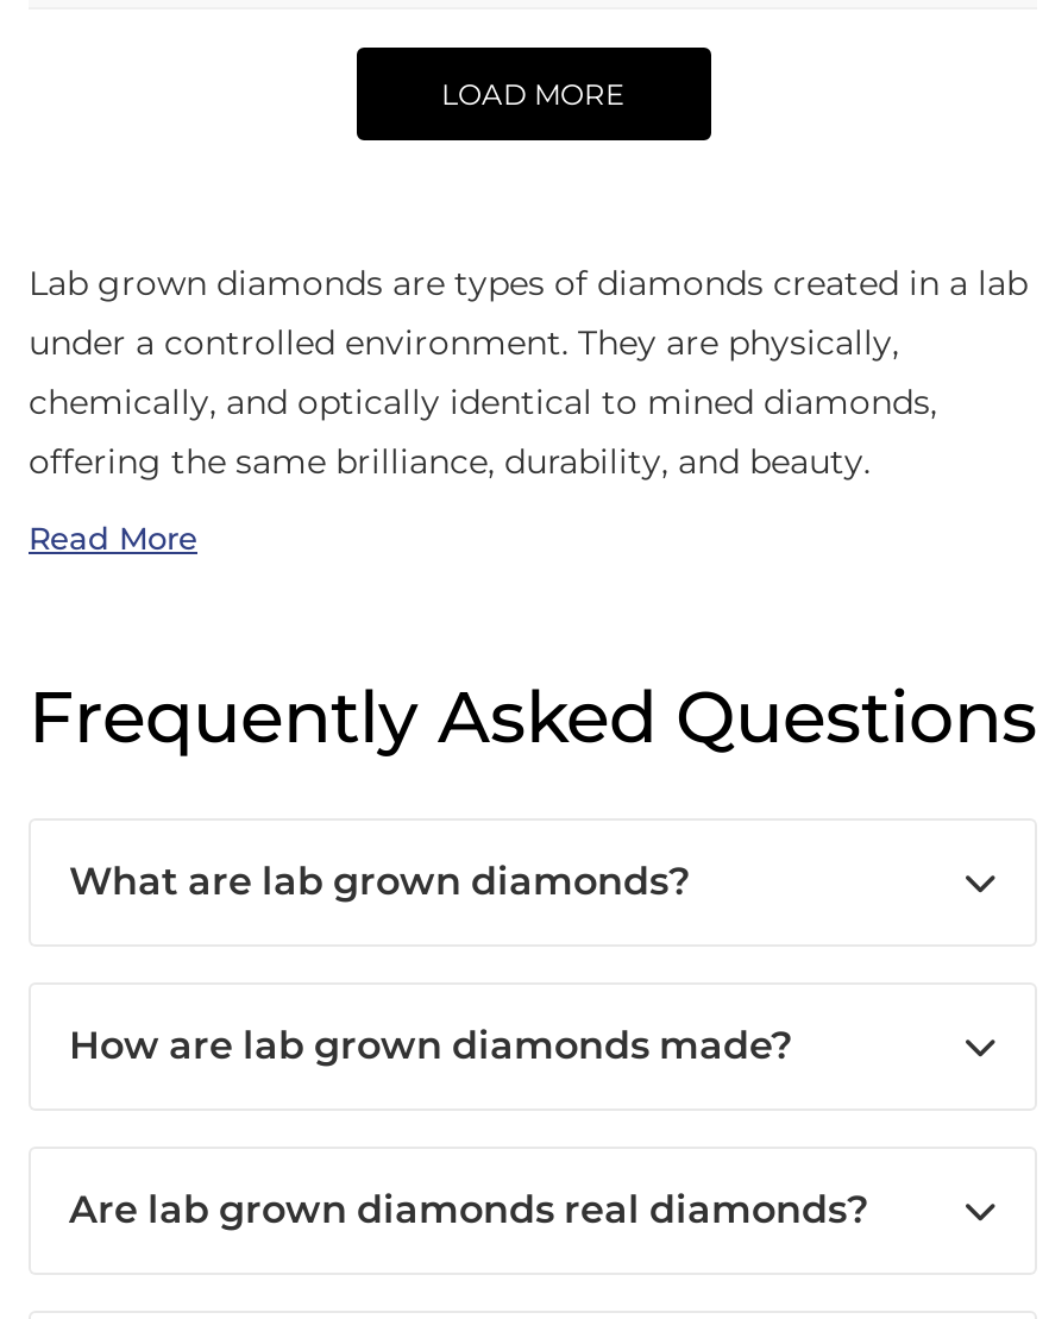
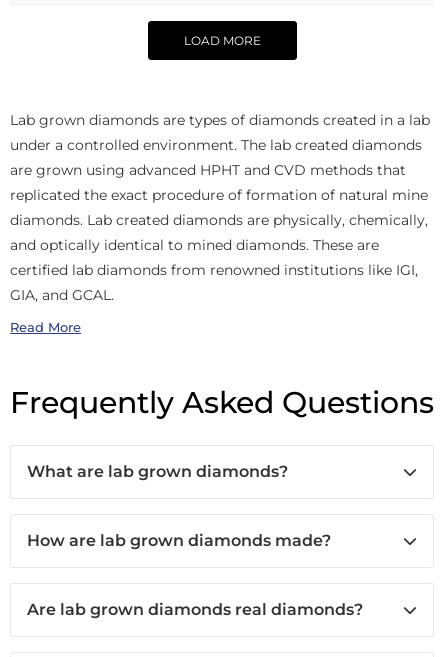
[29,321,937,483] under a controlled environment. They are physically, | chemically, and optically identical to mined diamonds, | offering the same brilliance, durability, and beauty. -> [10,136,428,304] under a controlled environment. The lab created diamonds | are grown using advanced HPHT and CVD methods that | replicated the exact procedure of formation of natural mine | diamonds. Lab created diamonds are physically, chemically, | and optically identical to mined diamonds. These are | certified lab diamonds from renowned institutions like IGI, | GIA, and GCAL.

